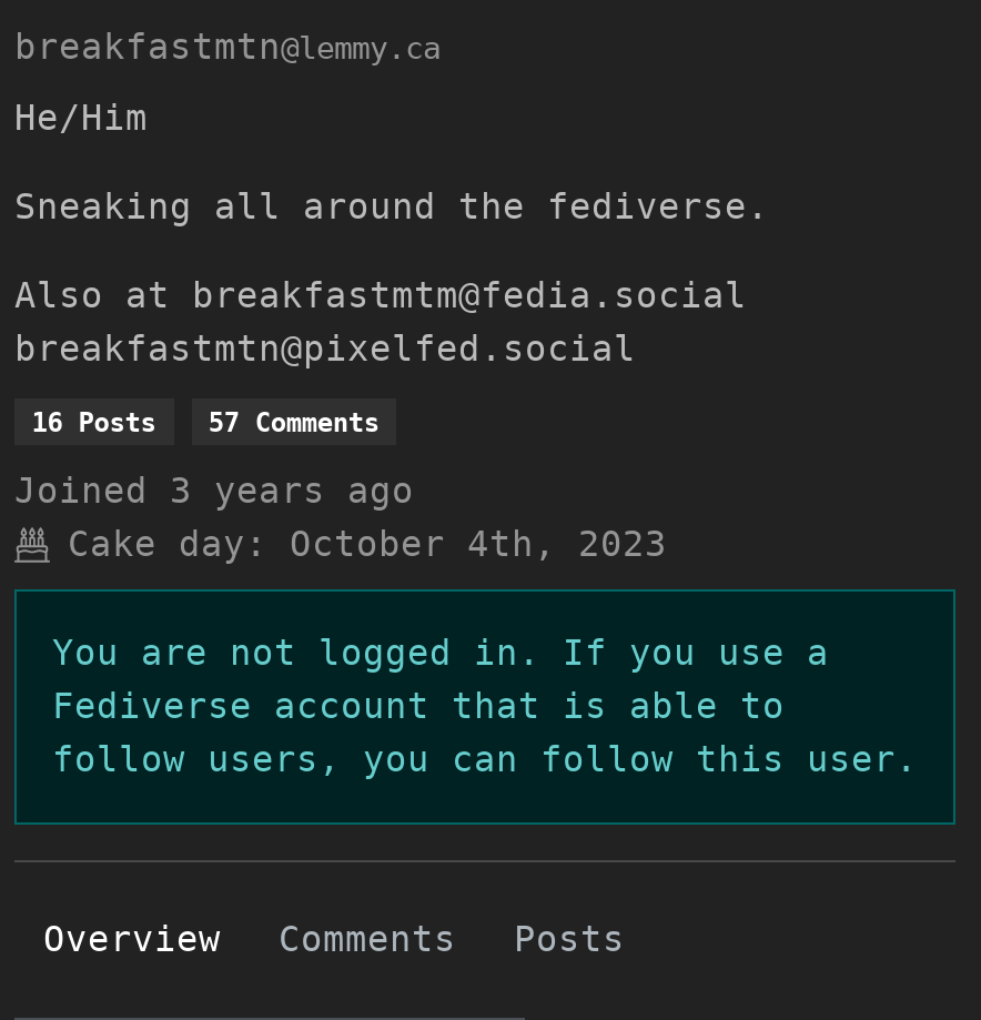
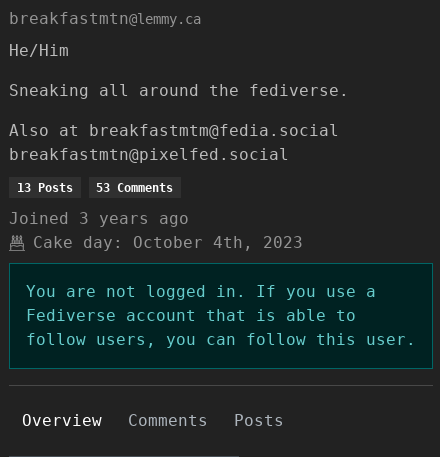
[32,406,156,438] 16 Posts -> [17,181,73,195] 13 Posts
[208,406,379,438] 57 Comments -> [96,181,173,195] 53 Comments

